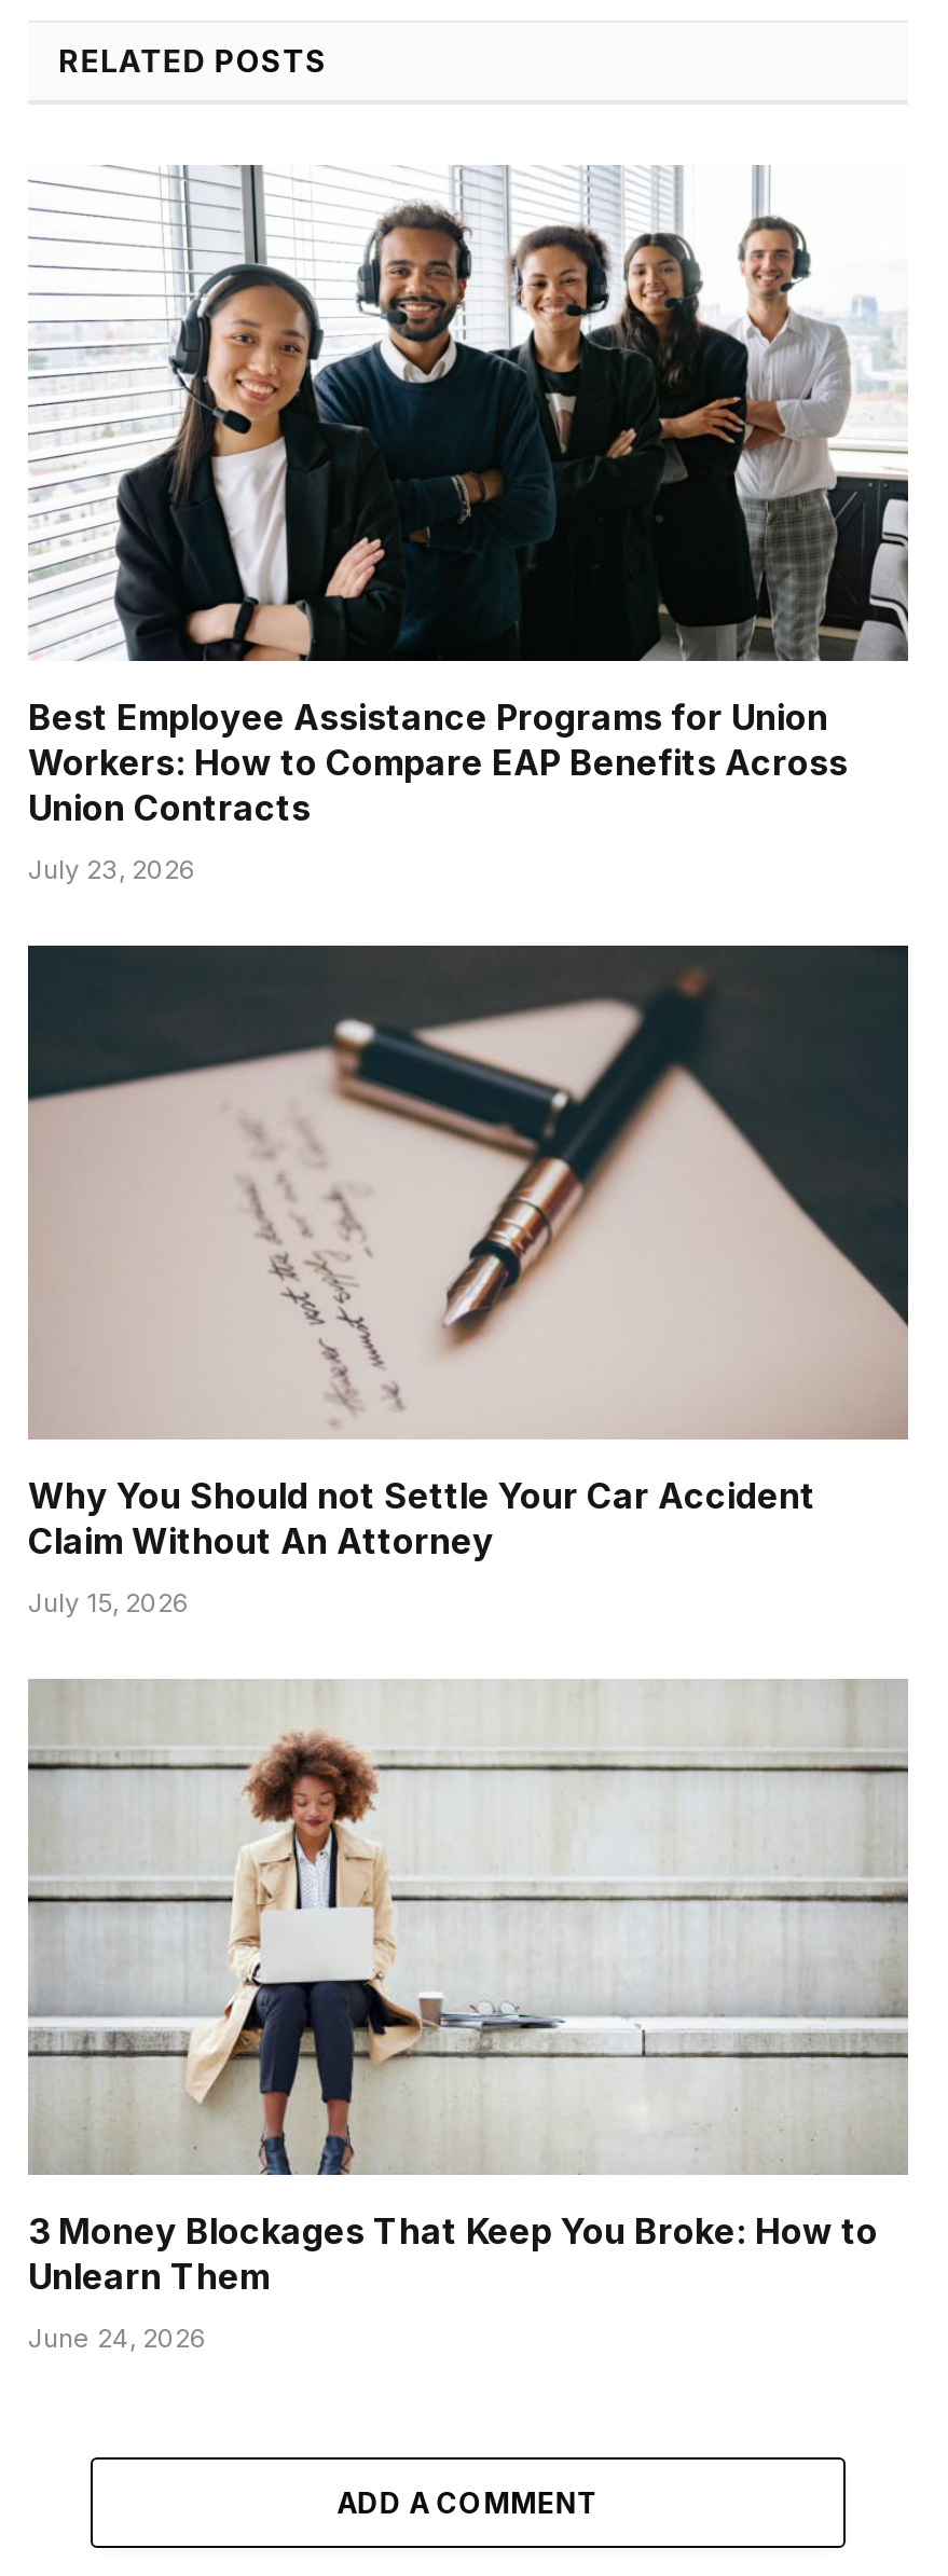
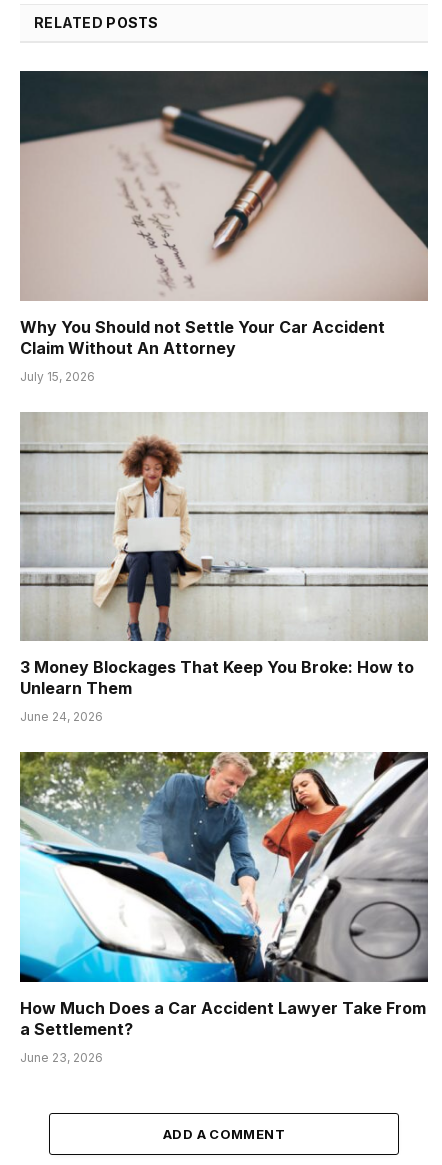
[28,165,908,885] [image] | Best Employee Assistance Programs for Union | Workers: How to Compare EAP Benefits Across | Union Contracts | July 23, 2026 -> none
moved [28,956,908,2354] -> [20,76,428,724]: [image] | Why You Should not Settle Your Car Accident | Claim Without An Attorney | July 15, 2026 | 3 Money Blockages That Keep You Broke: How to | Unlearn Them | June 24, 2026
none -> [19,751,429,1065] [image] | How Much Does a Car Accident Lawyer Take From | a Settlement? | June 23, 2026

